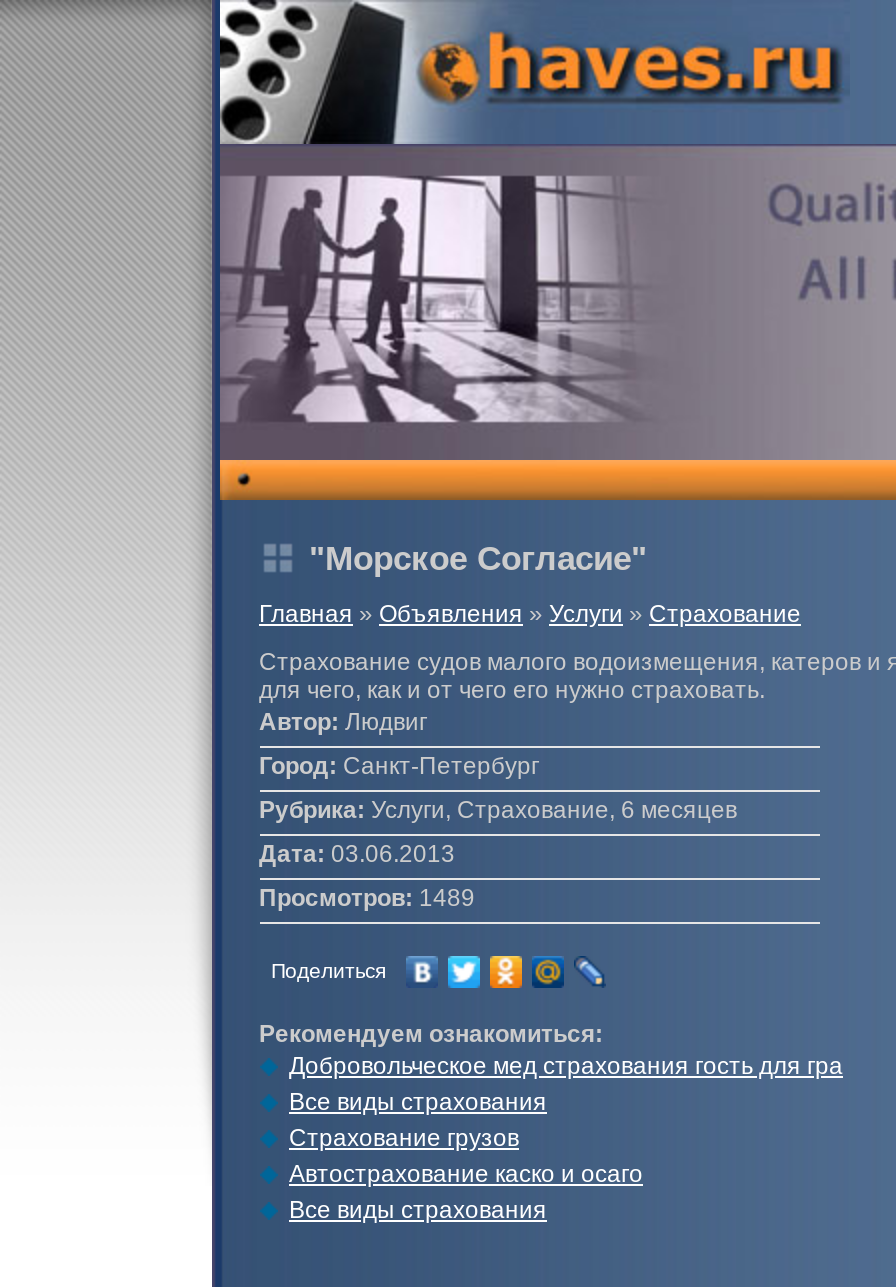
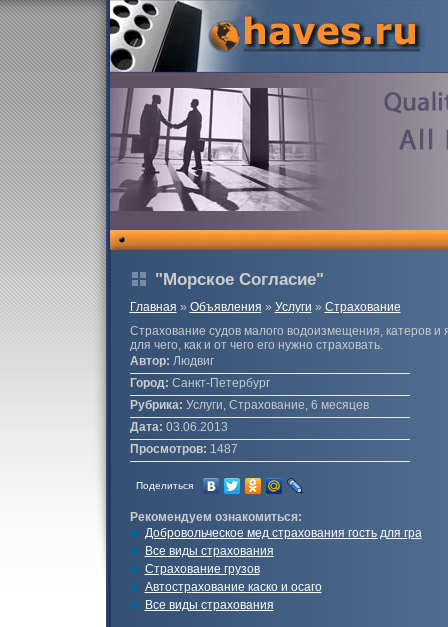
[259,884,475,912] Просмотров: 1489 -> [129,442,237,456] Просмотров: 1487

